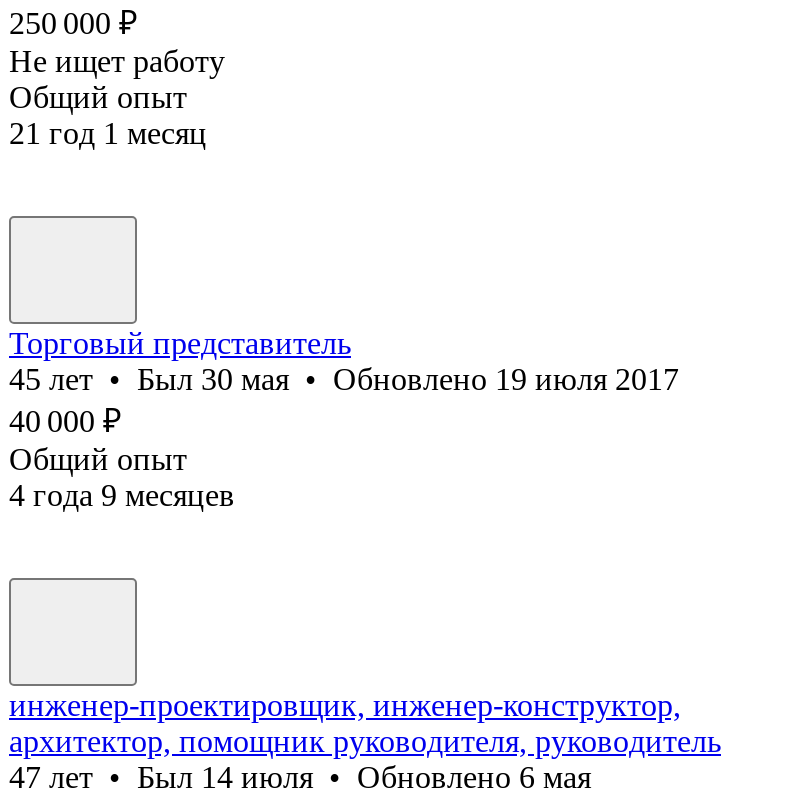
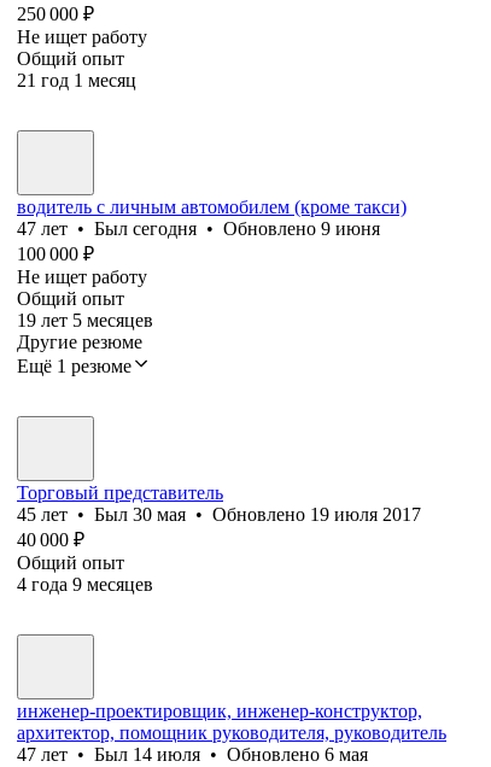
none -> [17,196,407,376] водитель с личным автомобилем (кроме такси) | 47 лет • Был сегодня • Обновлено 9 июня | 100 000 ₽ | Не ищет работу | Общий опыт | 19 лет 5 месяцев | Другие резюме | Ещё 1 резюме

